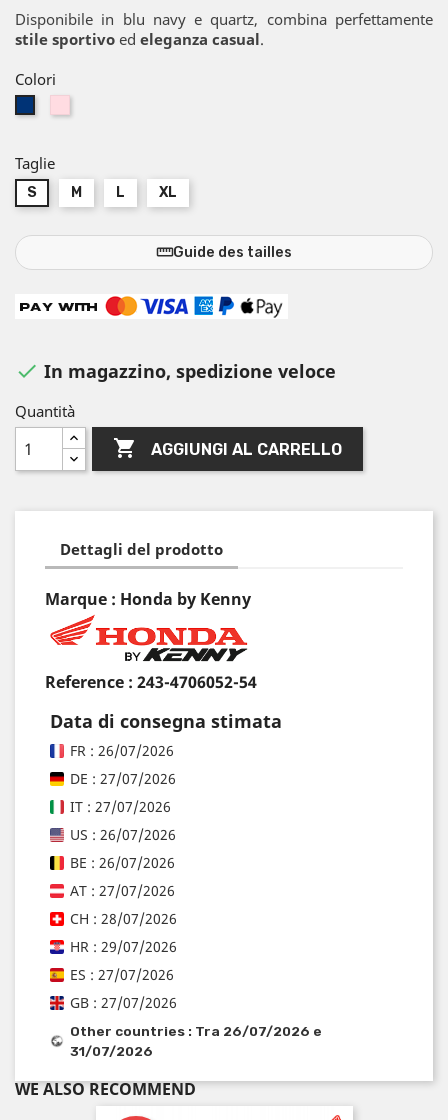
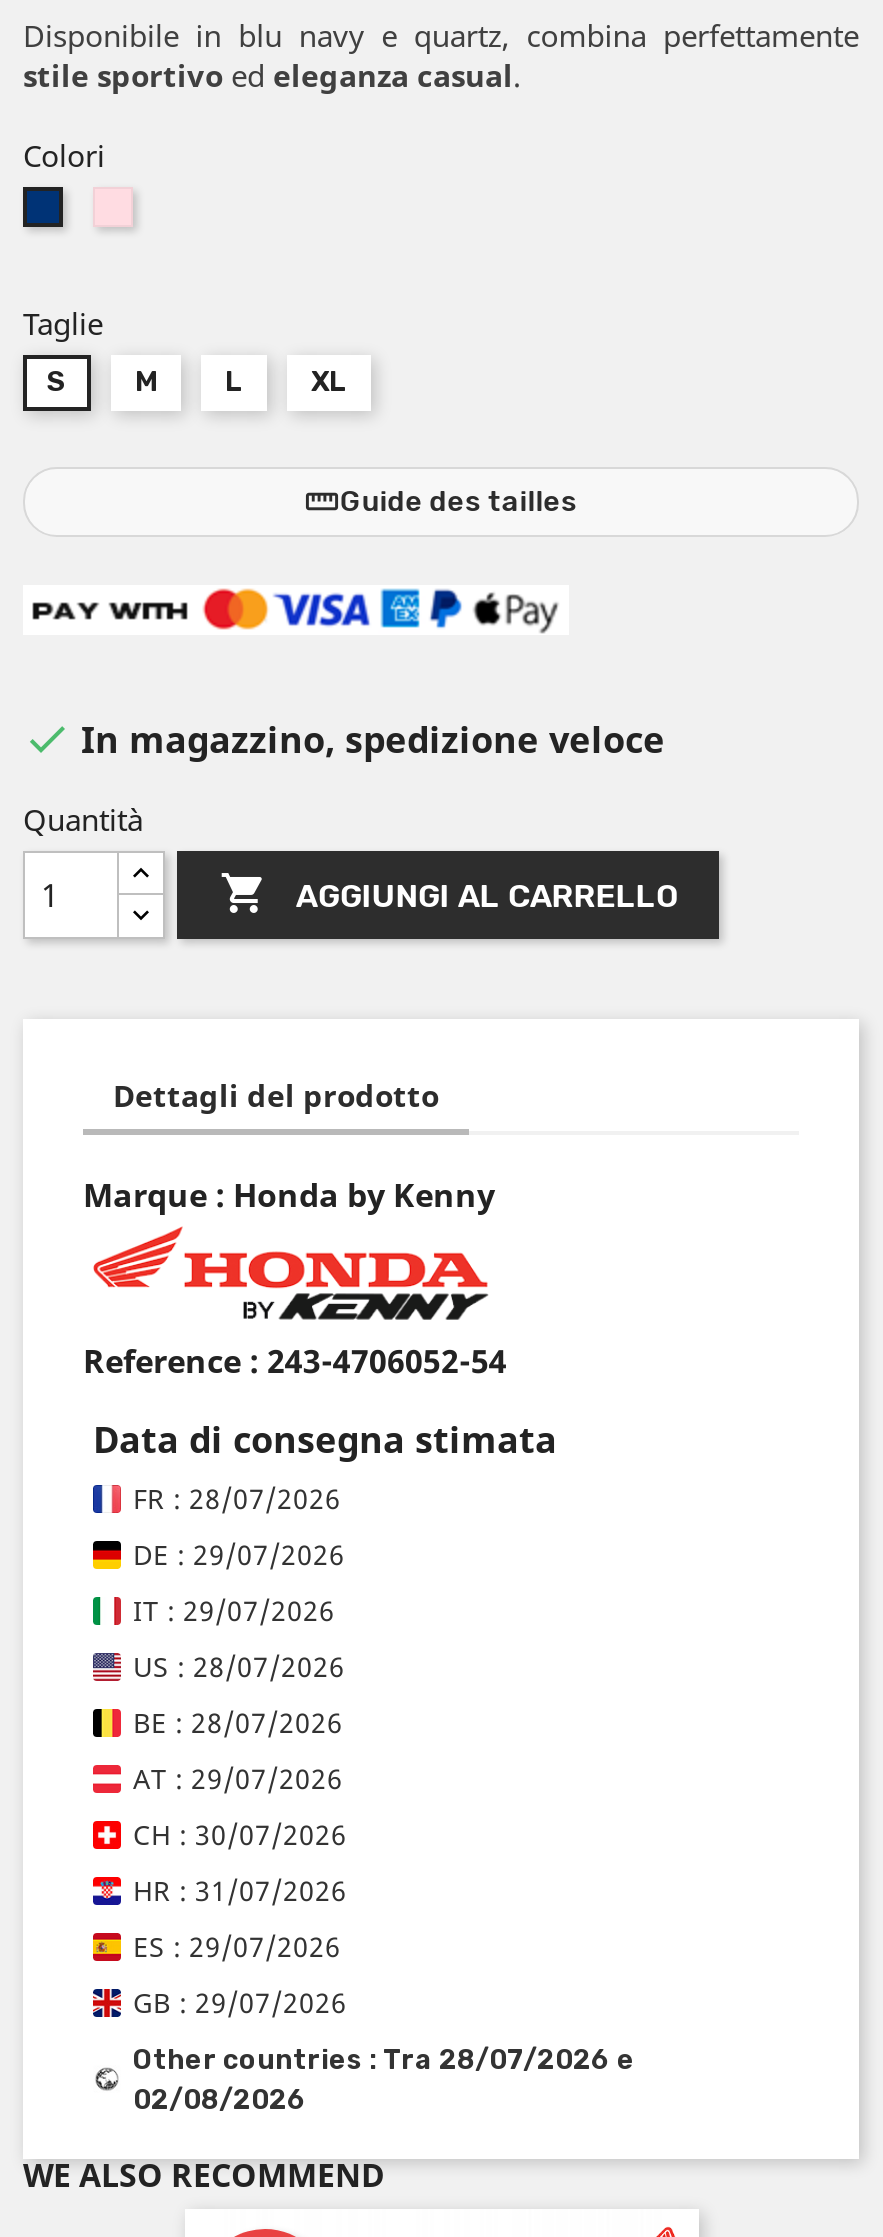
[70,741,174,760] FR : 26/07/2026 -> [133,1480,341,1518] FR : 28/07/2026
[70,769,176,788] DE : 27/07/2026 -> [133,1536,345,1574] DE : 29/07/2026
[70,797,171,816] IT : 27/07/2026 -> [133,1592,335,1630] IT : 29/07/2026
[70,825,176,844] US : 26/07/2026 -> [133,1648,345,1686] US : 28/07/2026
[70,853,175,872] BE : 26/07/2026 -> [133,1704,343,1742] BE : 28/07/2026
[70,881,175,900] AT : 27/07/2026 -> [133,1760,343,1798] AT : 29/07/2026
[70,909,177,928] CH : 28/07/2026 -> [133,1816,347,1854] CH : 30/07/2026
[70,937,177,956] HR : 29/07/2026 -> [133,1872,347,1910] HR : 31/07/2026
[70,965,174,984] ES : 27/07/2026 -> [133,1928,341,1966] ES : 29/07/2026
[70,993,177,1012] GB : 27/07/2026 -> [133,1984,347,2022] GB : 29/07/2026
[70,1023,322,1039] Other countries : Tra 26/07/2026 e -> [133,2044,635,2076] Other countries : Tra 28/07/2026 e
[70,1043,153,1059] 31/07/2026 -> [133,2084,307,2116] 02/08/2026

